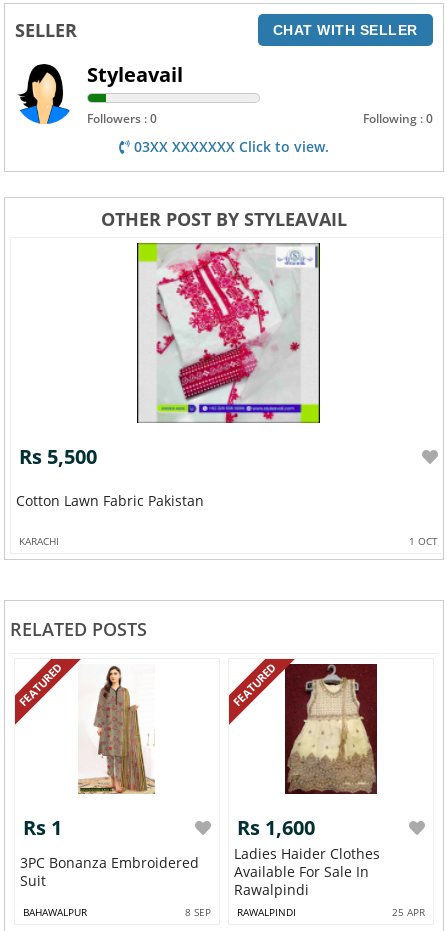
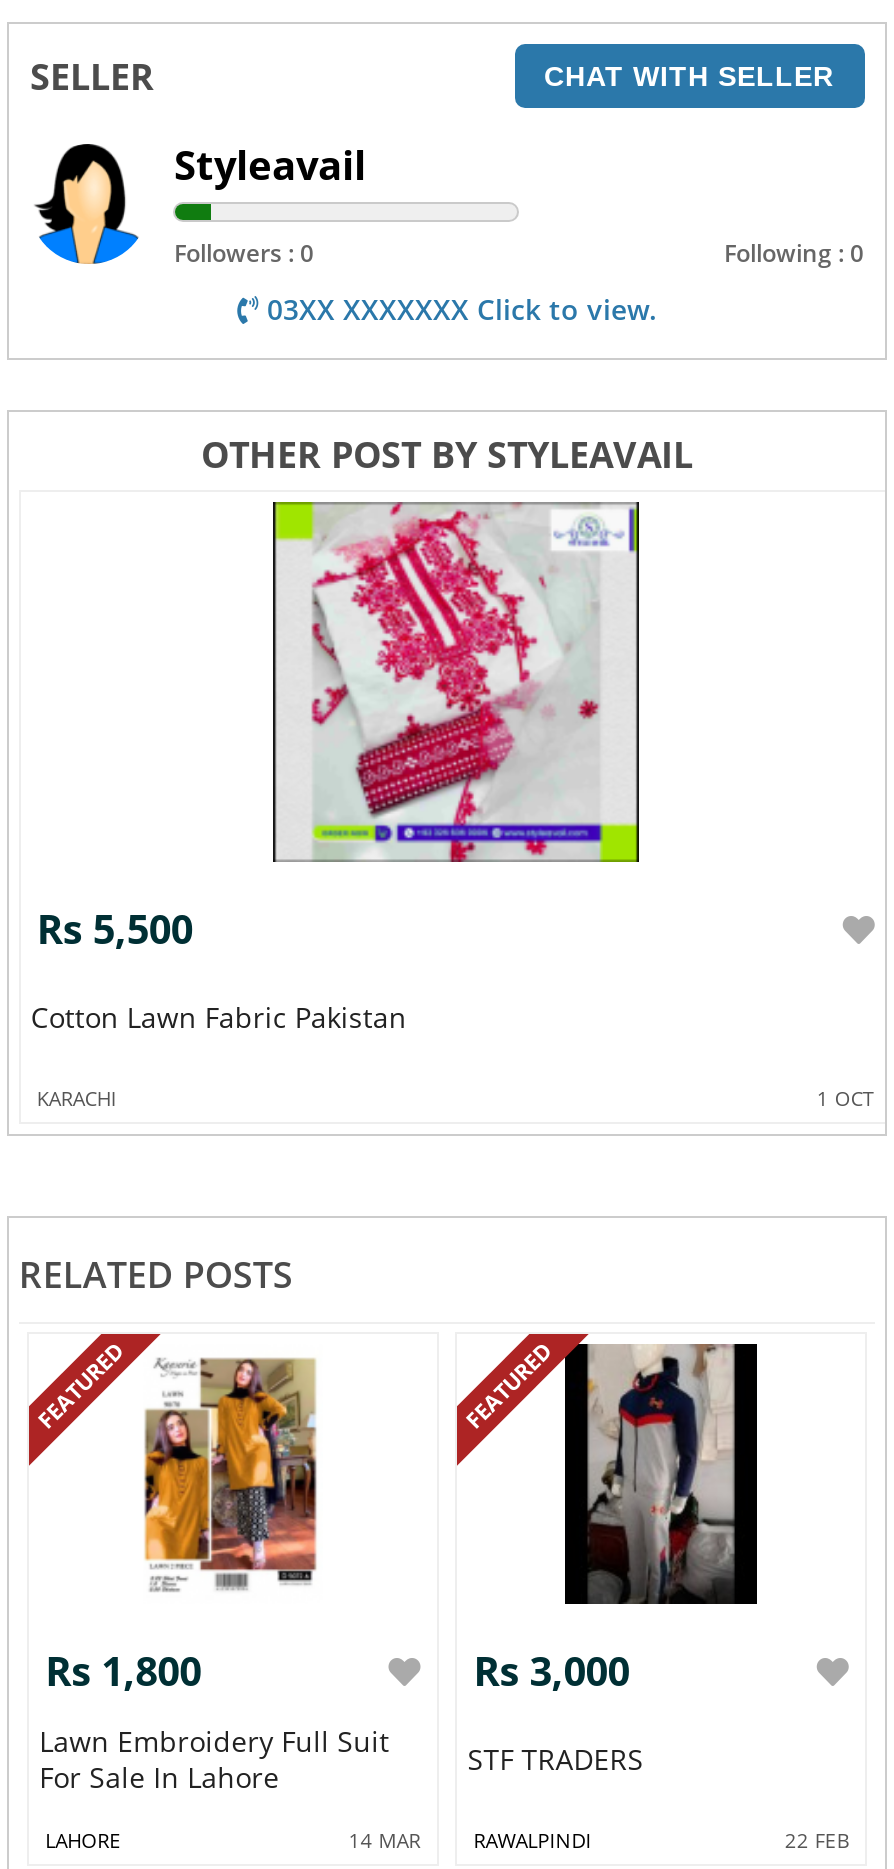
[20,665,199,890] [image] | Rs 1 | 3PC Bonanza Embroidered | Suit -> [39,1348,389,1796] [image] | Rs 1,800 | Lawn Embroidery Full Suit | For Sale In Lahore
[234,663,380,899] [image] | Rs 1,600 | Ladies Haider Clothes | Available For Sale In | Rawalpindi -> [468,1342,759,1778] [image] | Rs 3,000 | STF TRADERS
[23,905,211,919] BAHAWALPUR | 8 SEP -> [45,1826,420,1854] LAHORE | 14 MAR
[392,905,425,919] 25 APR -> [785,1826,849,1854] 22 FEB

